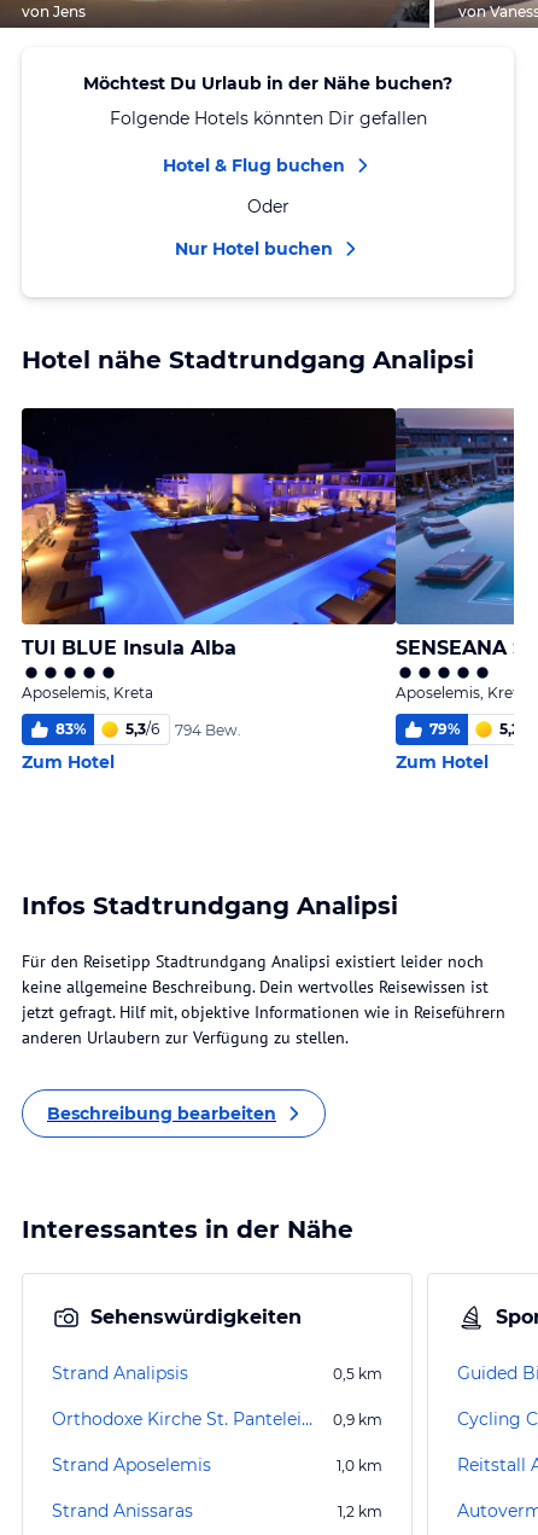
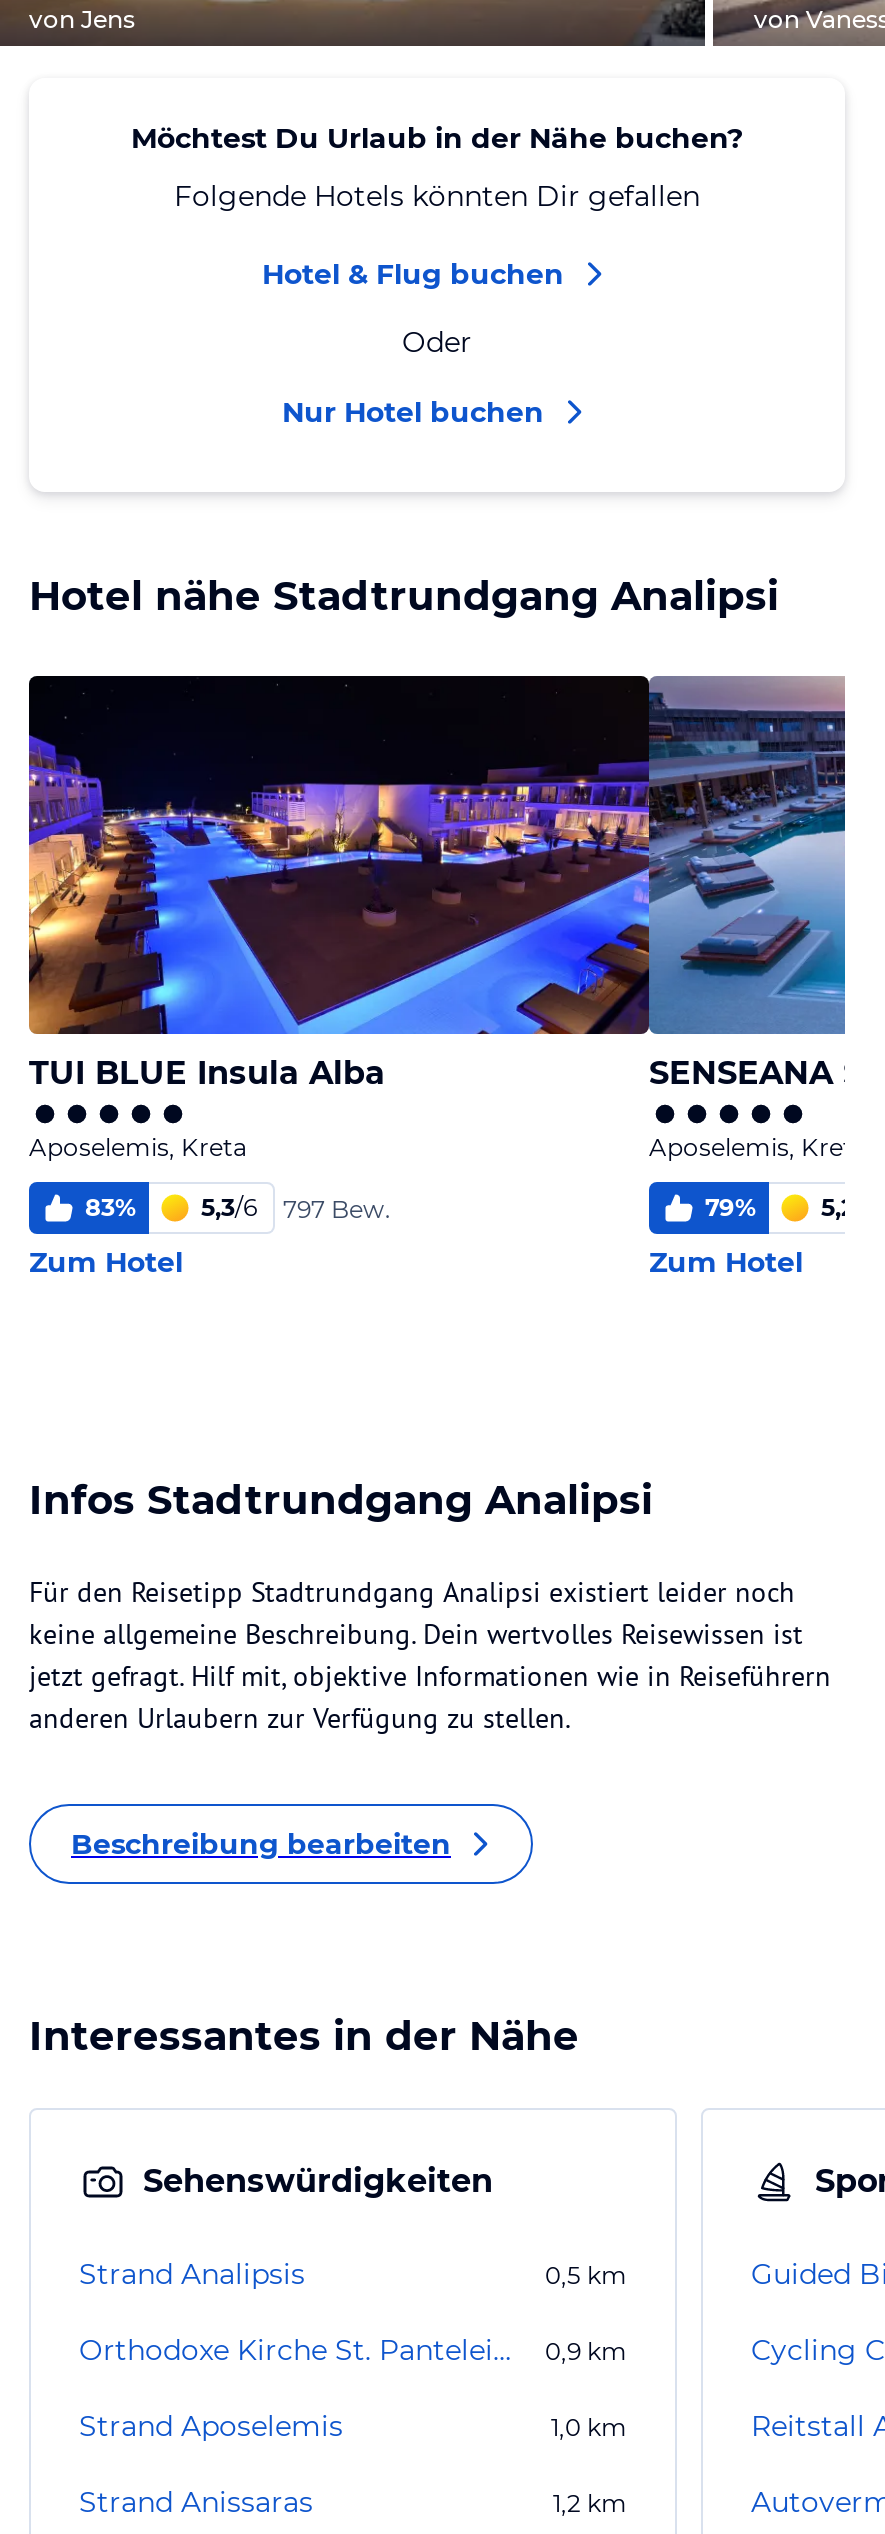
[125,720,241,739] 5,3/6 794 Bew. -> [201,1192,391,1223] 5,3/6 797 Bew.

